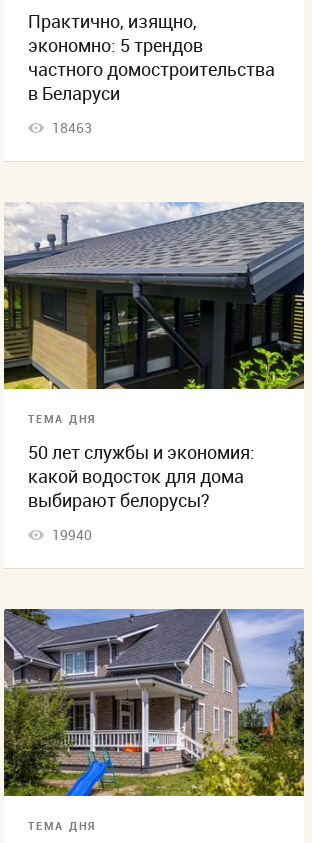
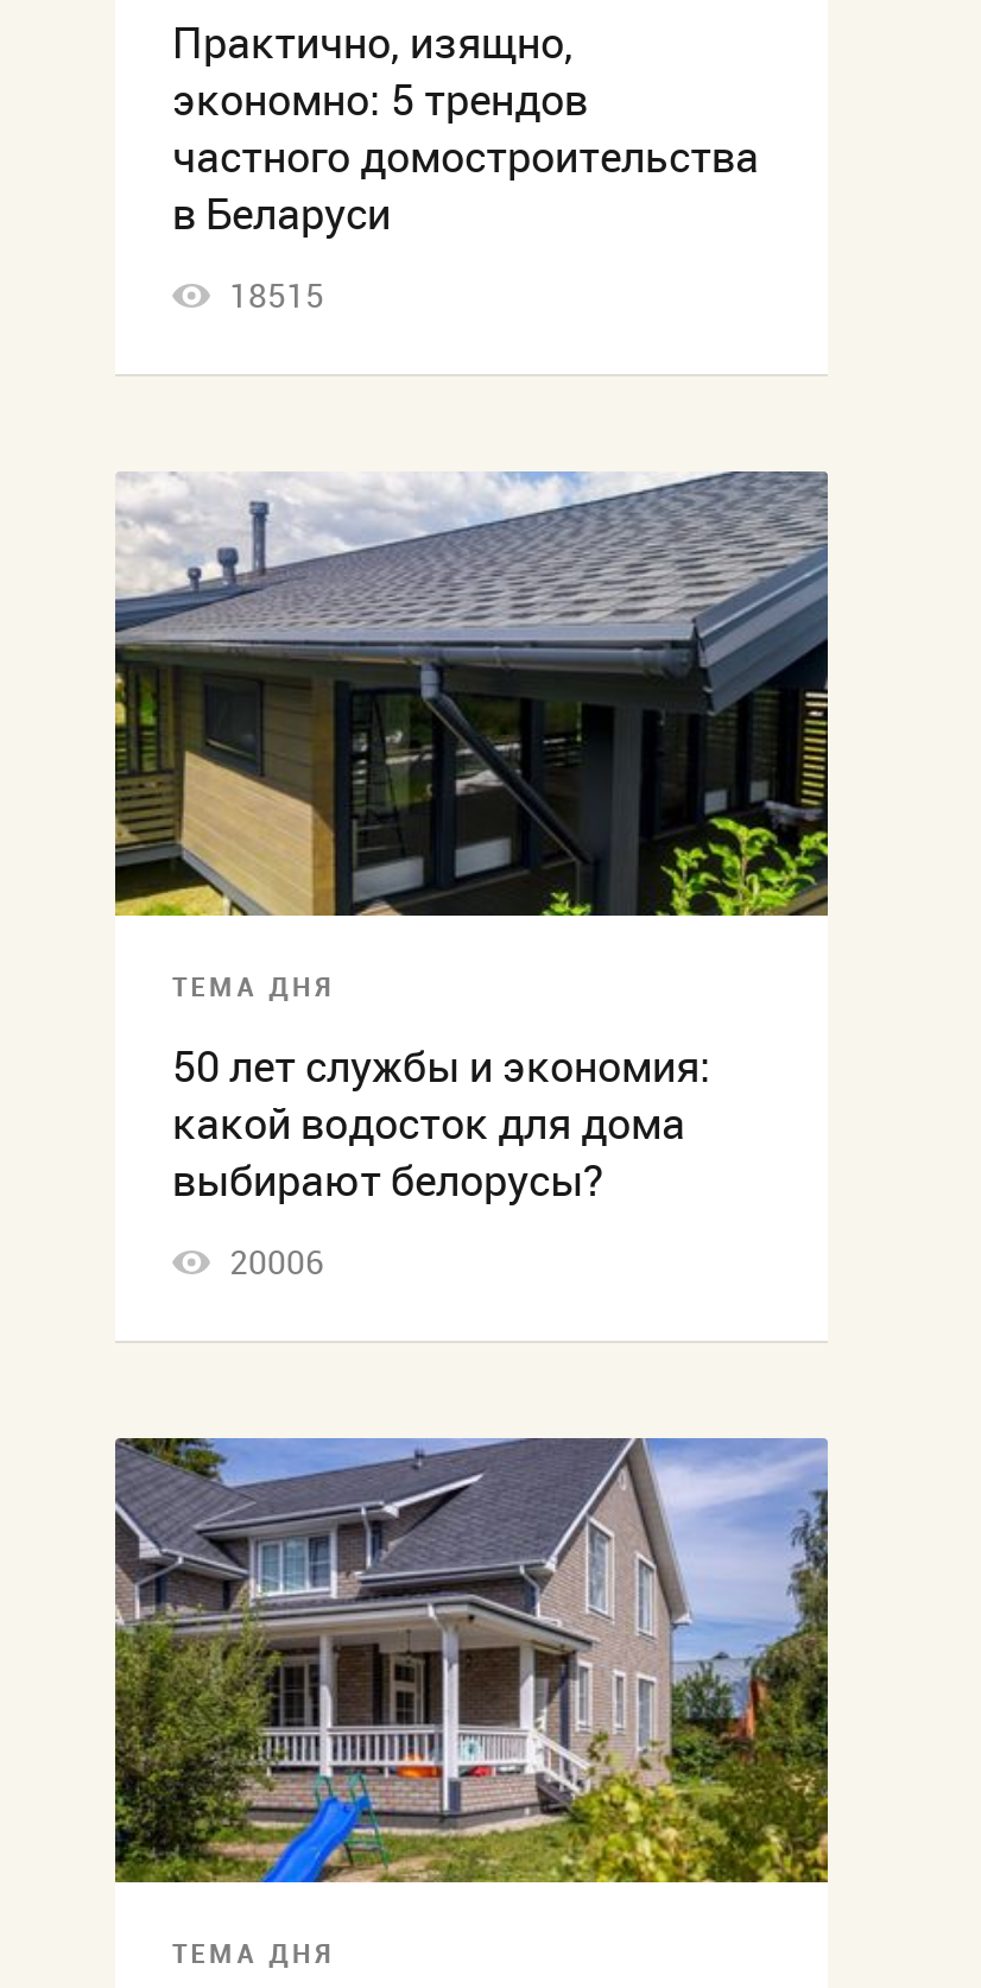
[52,120,92,136] 18463 -> [229,277,324,315] 18515
[52,527,92,543] 19940 -> [229,1243,324,1281] 20006

